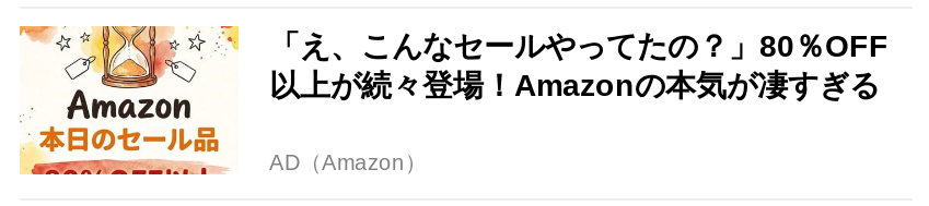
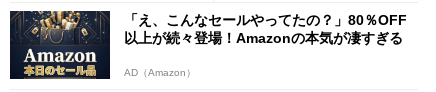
[18,25,241,178] [image] -> [9,10,111,80] [image]

